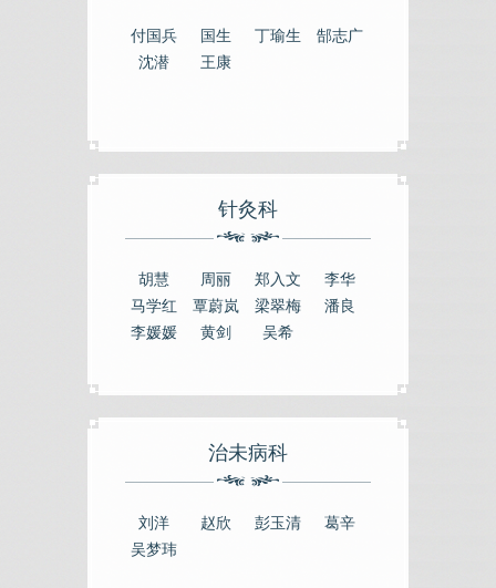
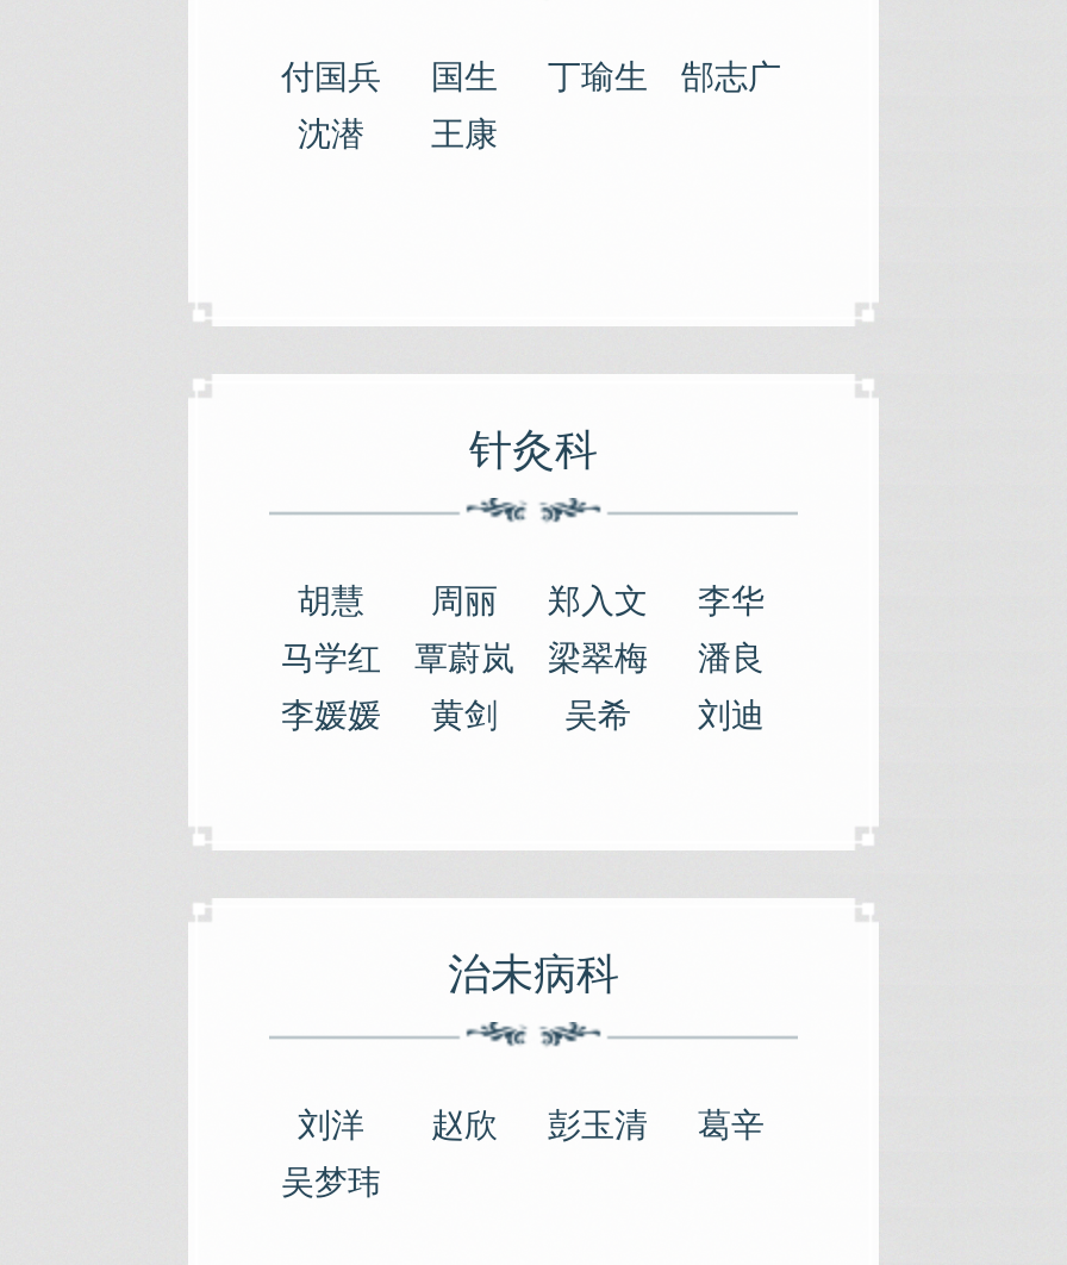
none -> [698,697,765,735] 刘迪

